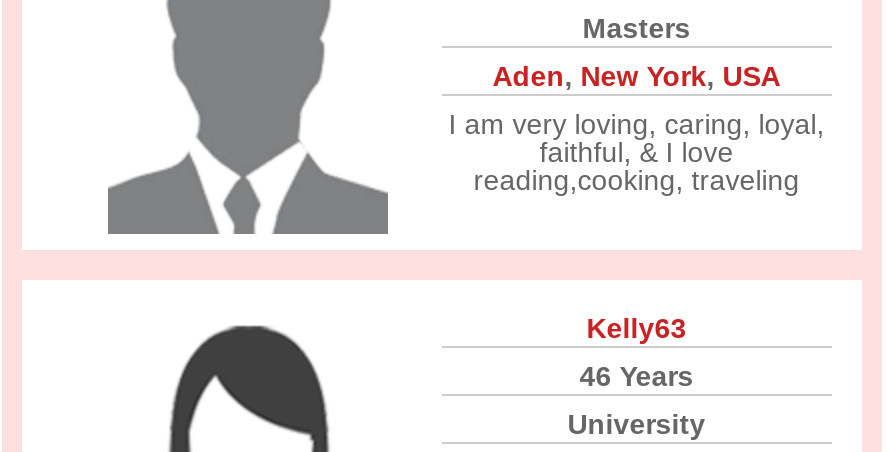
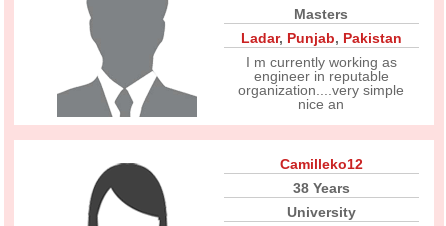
[492,60,780,92] Aden, New York, USA -> [241,30,402,46] Ladar, Punjab, Pakistan
[448,108,824,196] I am very loving, caring, loyal, | faithful, & I love | reading,cooking, traveling -> [238,54,404,112] I m currently working as | engineer in reputable | organization....very simple | nice an
[586,312,686,344] Kelly63 -> [280,156,363,172] Camilleko12
[580,360,694,392] 46 Years -> [293,180,350,196] 38 Years

